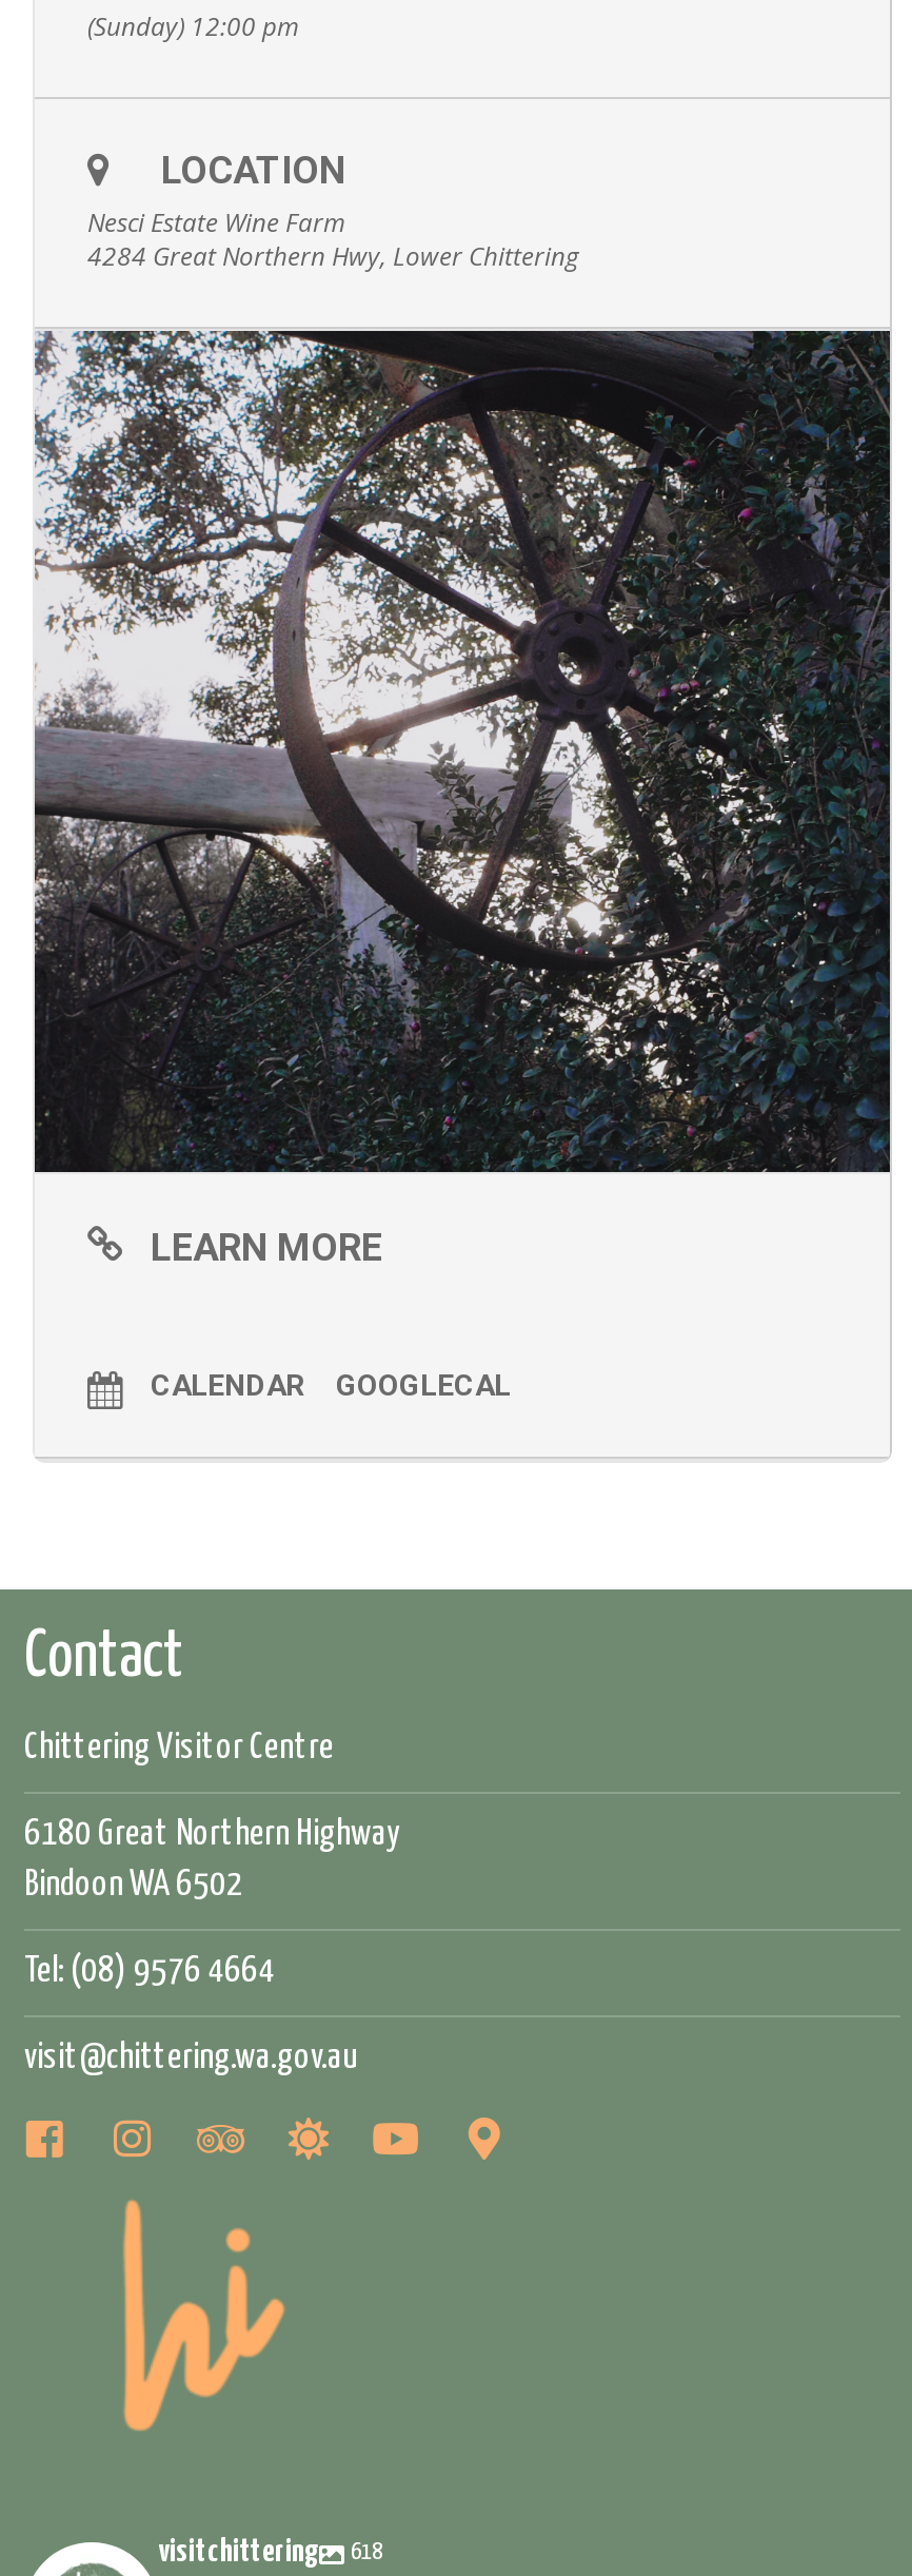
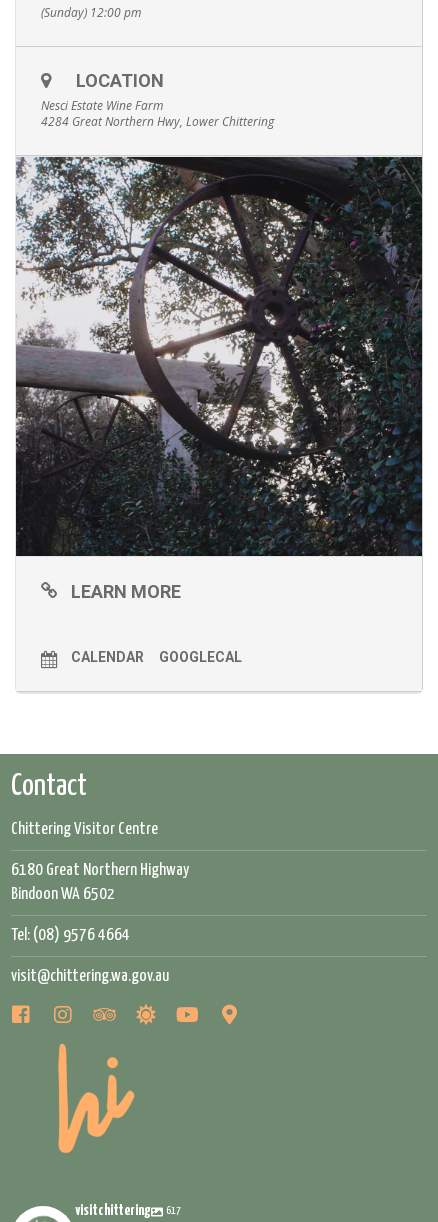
[159,2536,382,2568] visitchittering 618 -> [75,1203,181,1218] visitchittering 617

